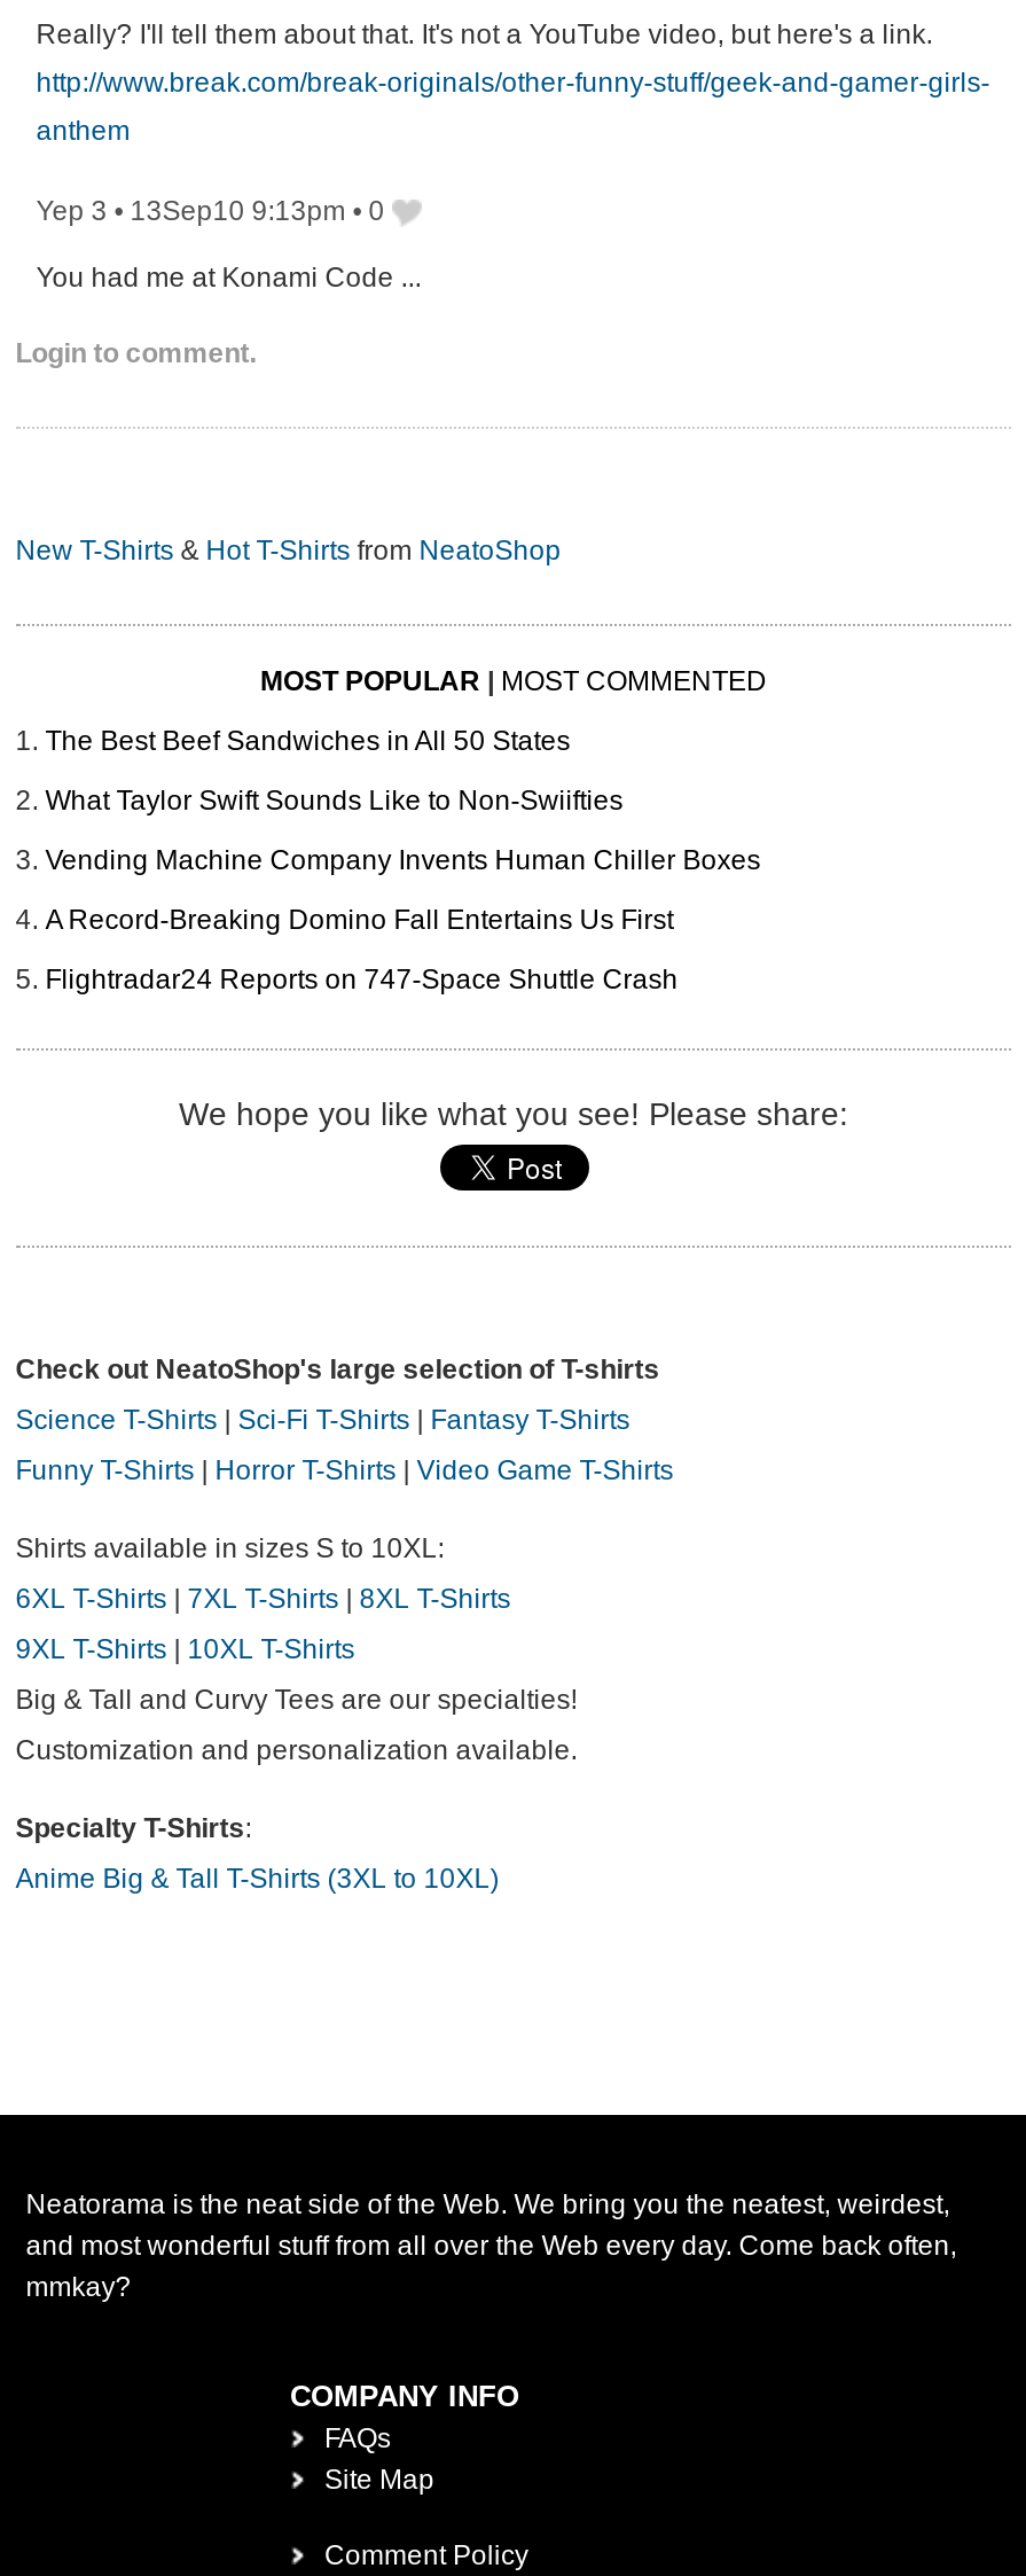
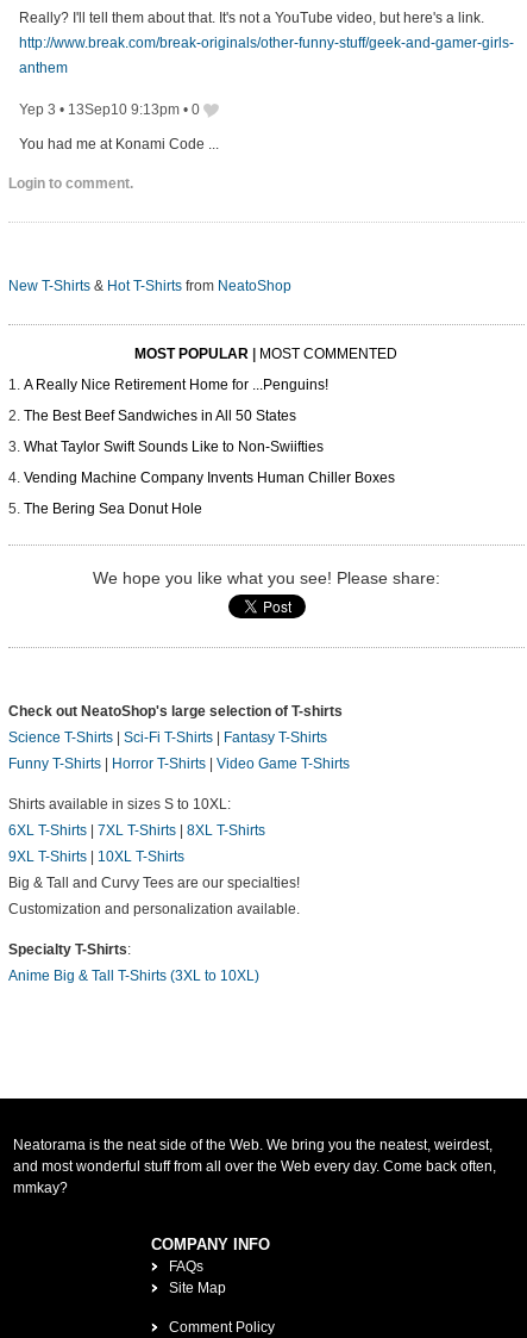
none -> [23,377,328,394] A Really Nice Retirement Home for ...Penguins!
moved [45,726,761,877] -> [23,408,395,487]: The Best Beef Sandwiches in All 50 States | What Taylor Swift Sounds Like to Non-Swiifties | Vending Machine Company Invents Human Chiller Boxes
[45,905,678,997] A Record-Breaking Domino Fall Entertains Us First | Flightradar24 Reports on 747-Space Shuttle Crash -> [23,501,202,518] The Bering Sea Donut Hole

